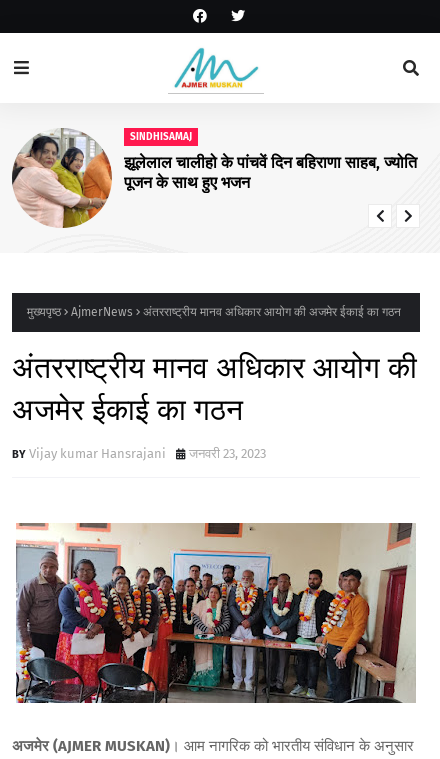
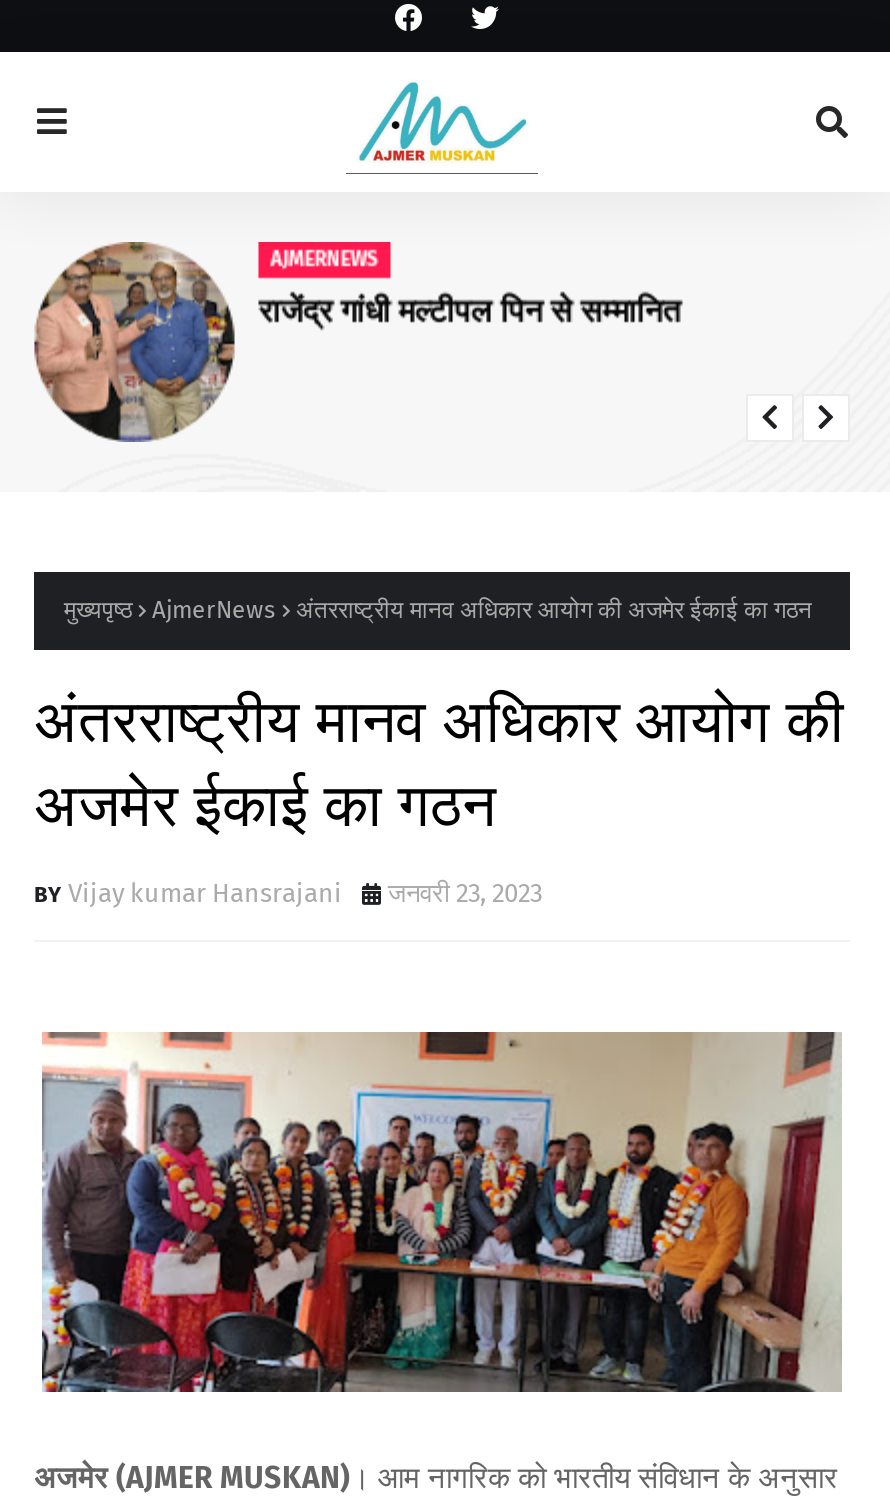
[12,128,417,229] [image] | झूलेलाल चालीहो के पांचवें दिन बहिराणा साहब, ज्योति | पूजन के साथ हुए भजन -> [34,242,680,444] [image] | राजेंद्र गांधी मल्टीपल पिन से सम्मानित
[130,131,192,143] SINDHISAMAJ -> [270,248,378,272] AJMERNEWS

